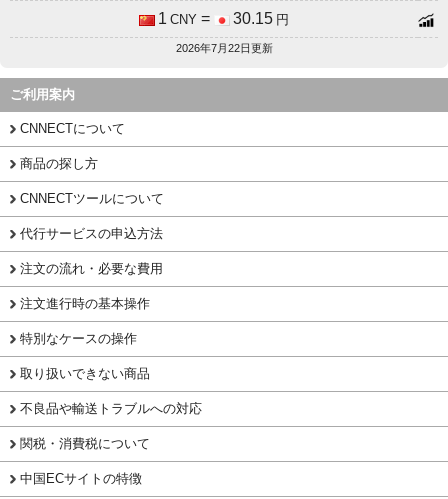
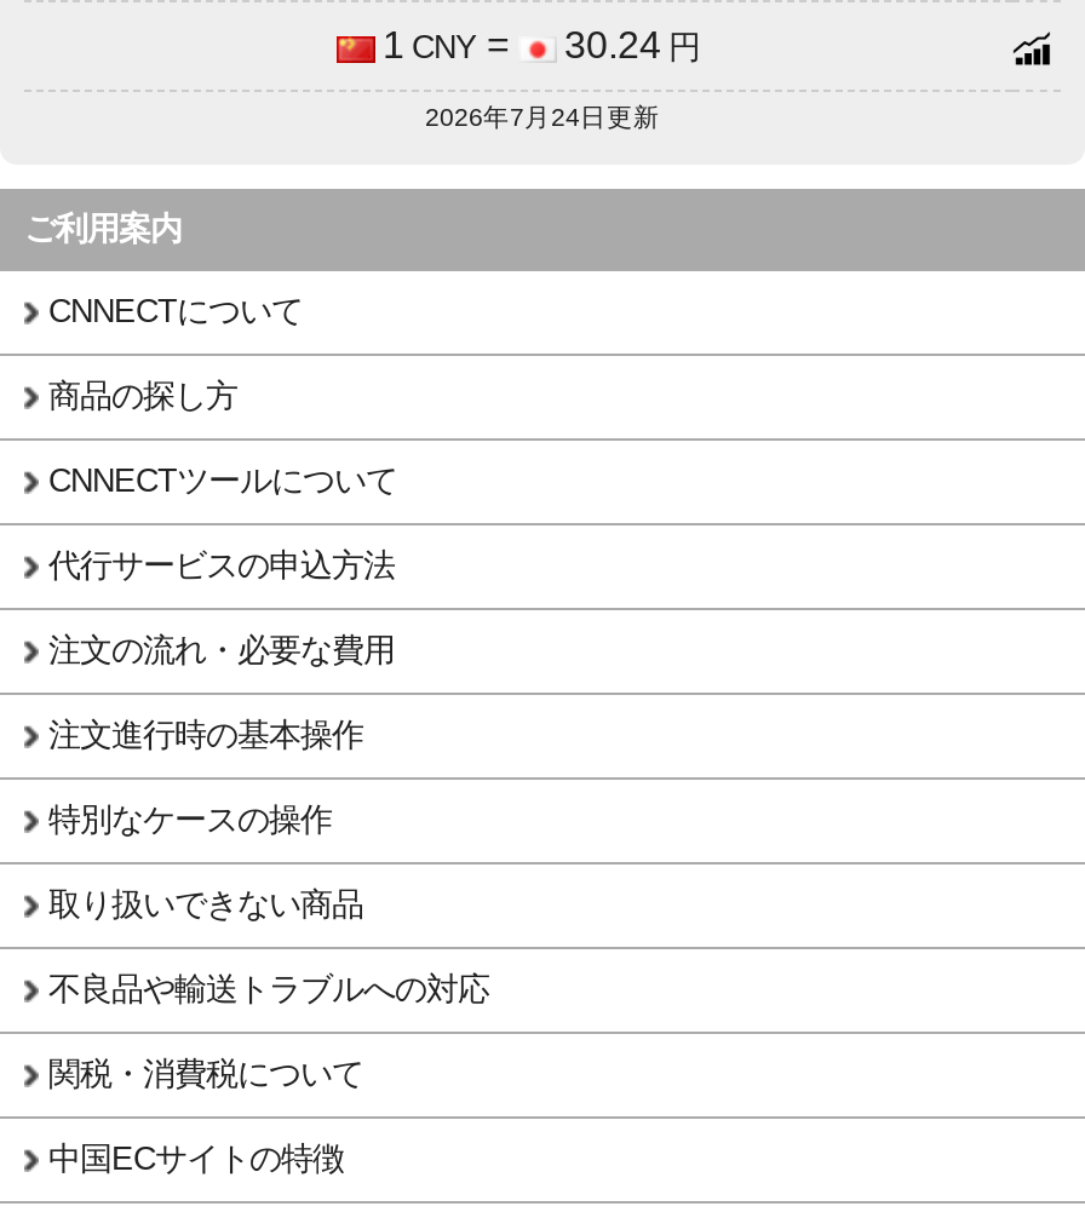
[158,10,289,27] 1 CNY = 30.15 円 -> [383,25,700,67] 1 CNY = 30.24 円
[175,42,272,54] 2026年7月22日更新 -> [425,103,660,132] 2026年7月24日更新

